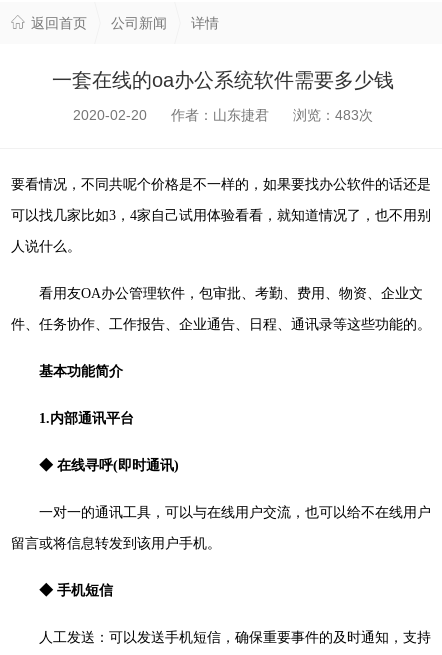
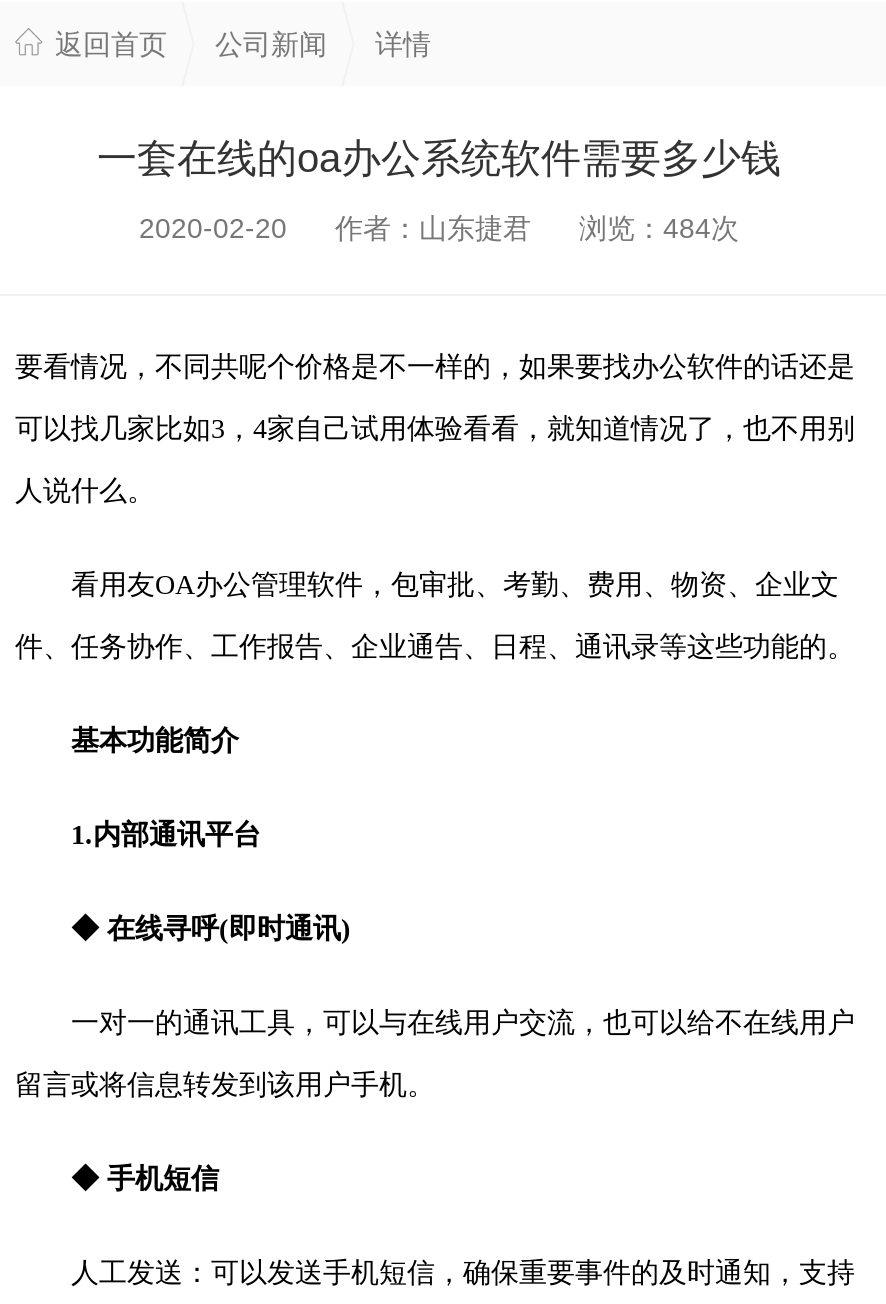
[73,107,373,123] 2020-02-20 作者：山东捷君 浏览：483次 -> [139,212,739,244] 2020-02-20 作者：山东捷君 浏览：484次

